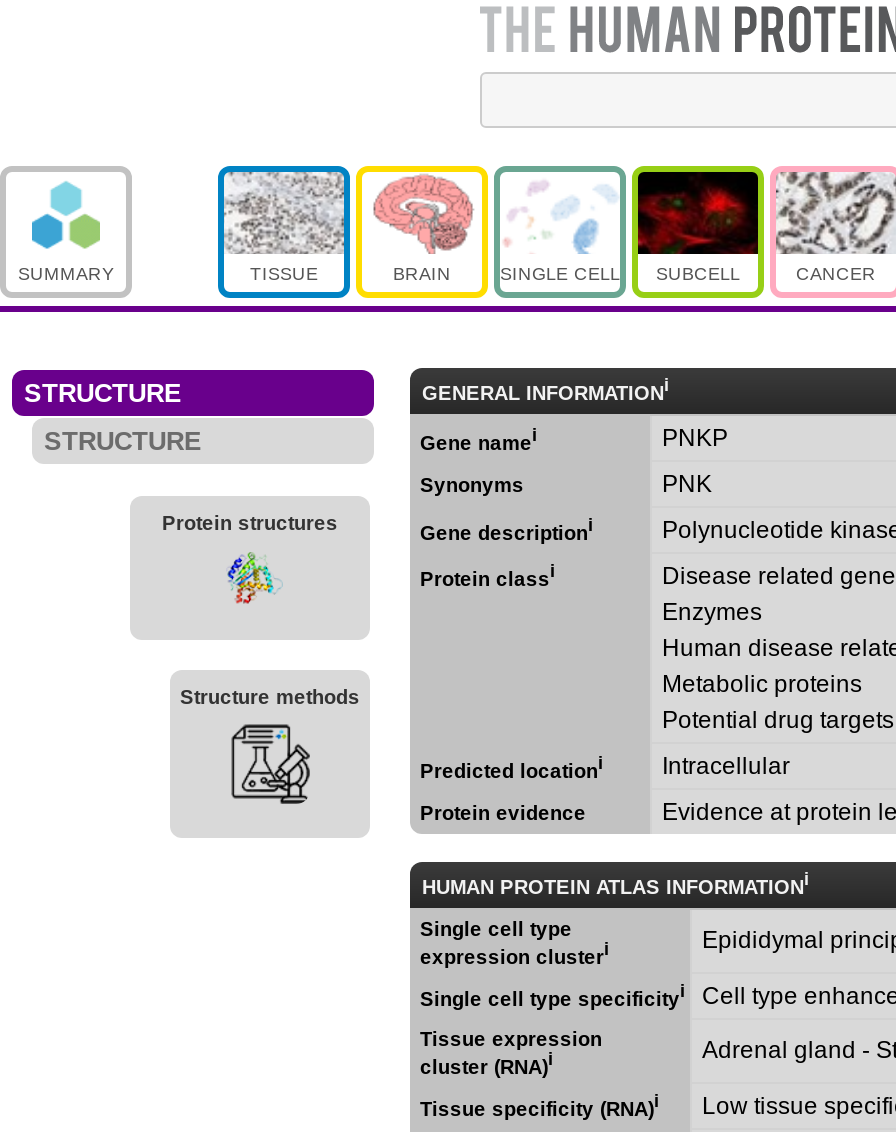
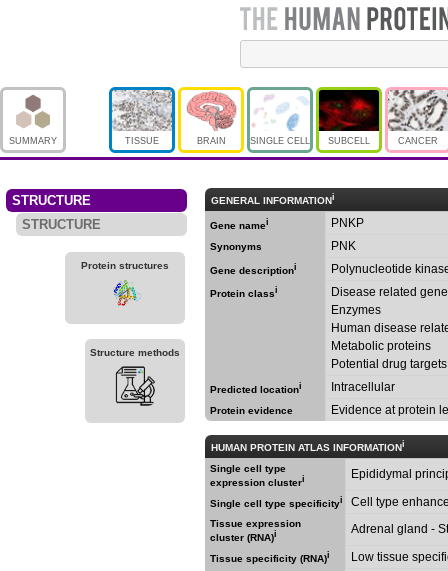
[30,182,98,250] [image] -> [16,95,49,128] [image]

